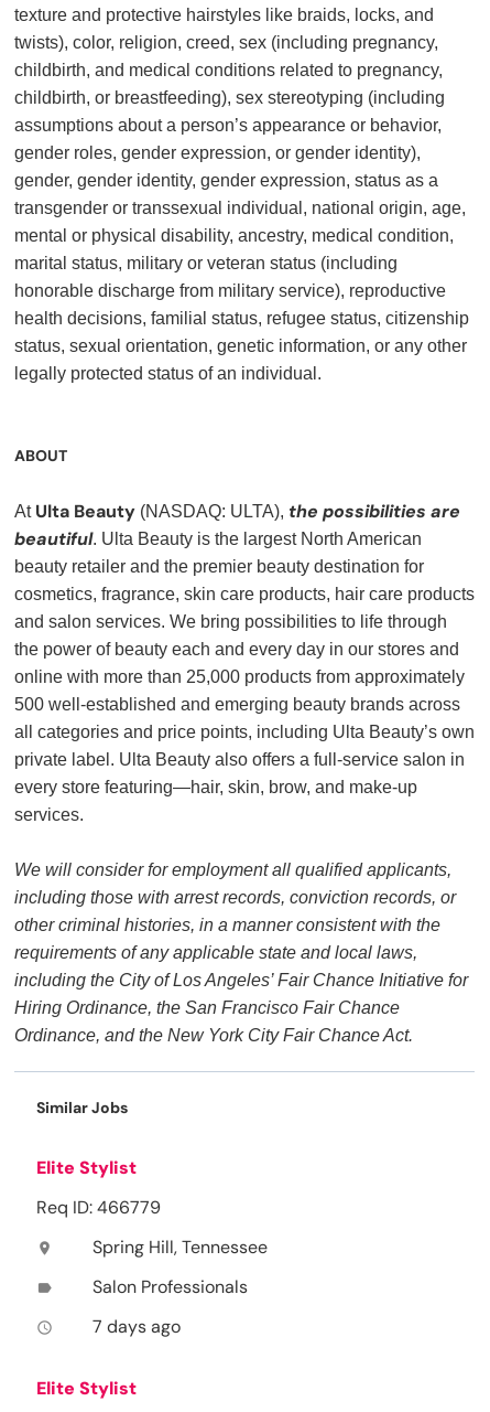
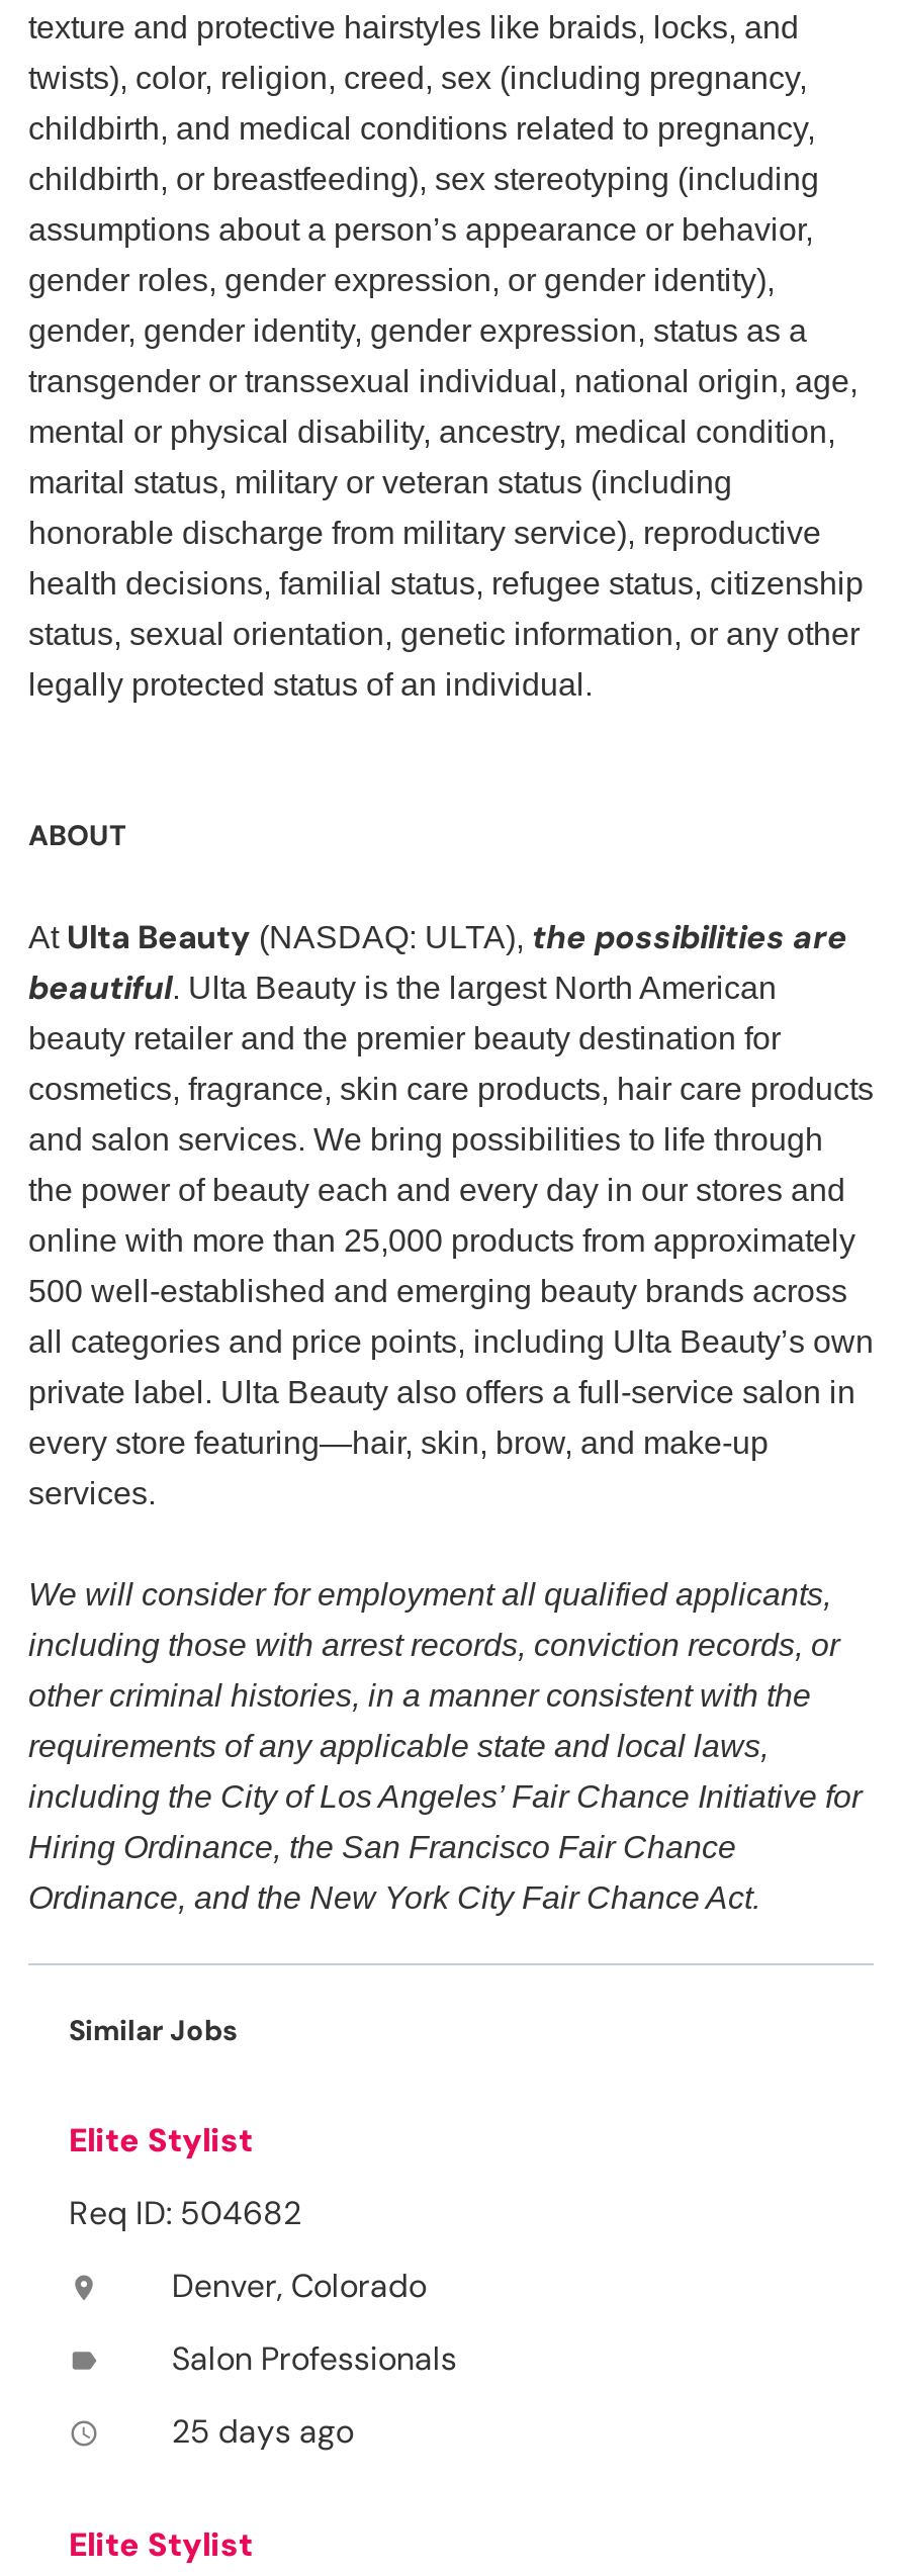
[36,1196,161,1219] Req ID: 466779 -> [69,2192,301,2235] Req ID: 504682
[93,1236,268,1259] Spring Hill, Tennessee -> [172,2265,426,2307] Denver, Colorado
[93,1315,181,1338] 7 days ago -> [172,2411,354,2453] 25 days ago

